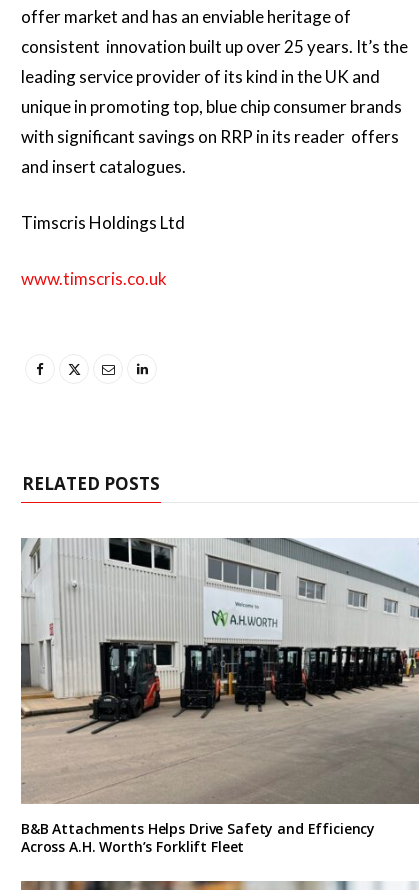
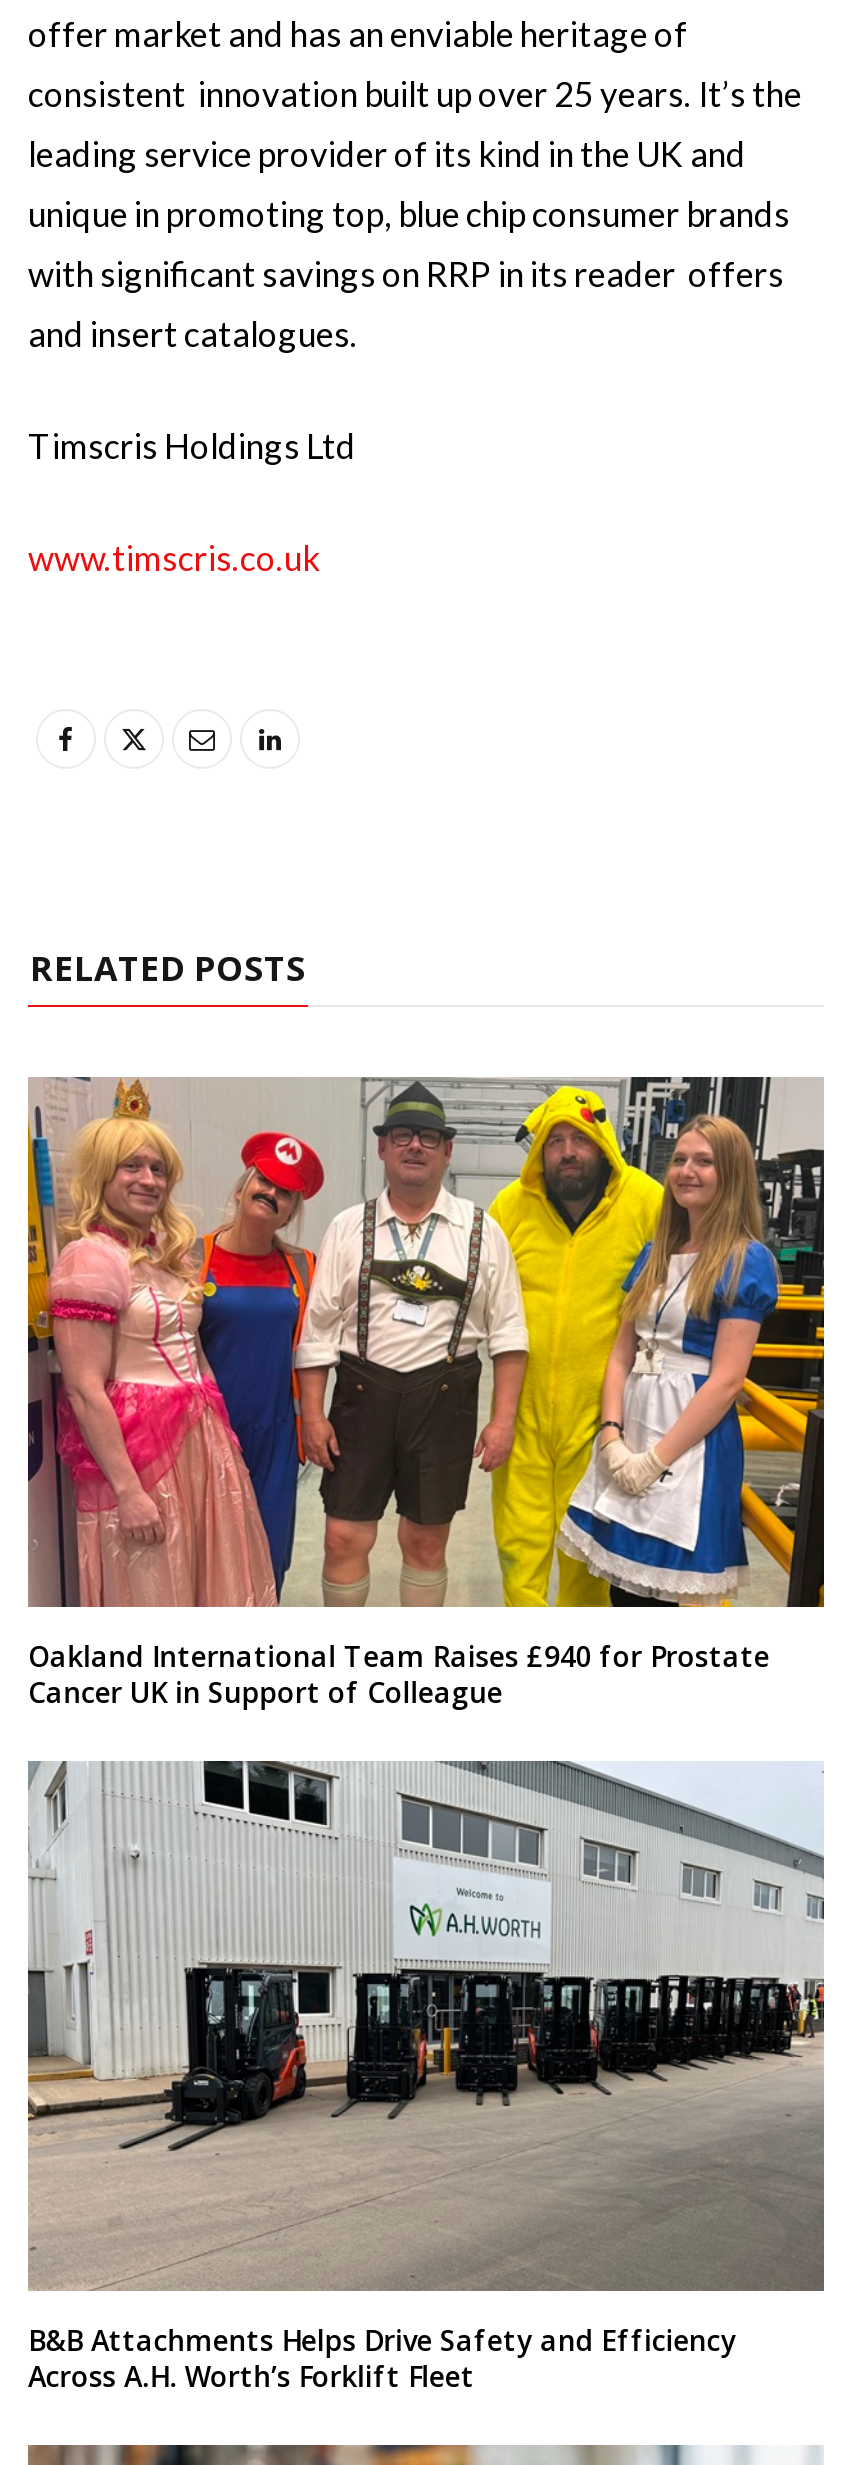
none -> [26,1074,826,1711] [image] | Oakland International Team Raises £940 for Prostate | Cancer UK in Support of Colleague

